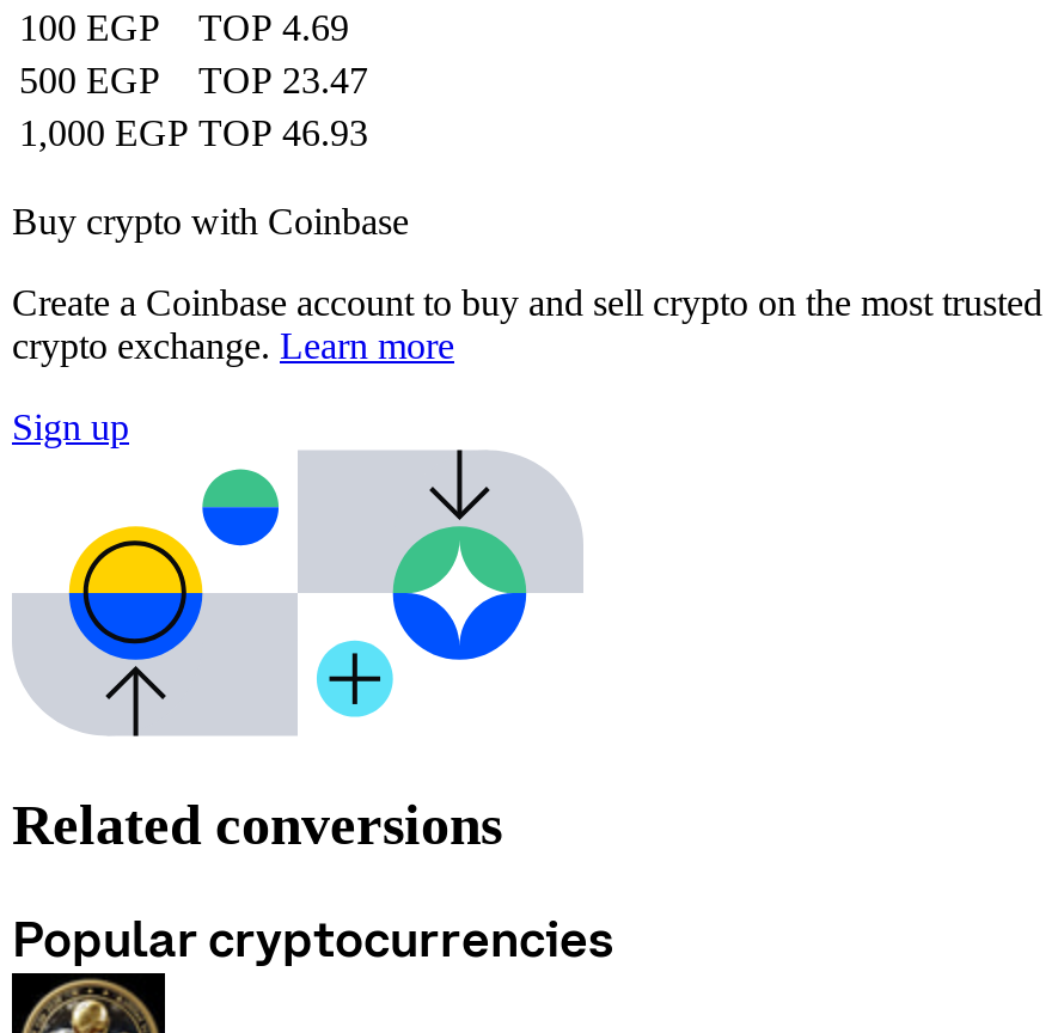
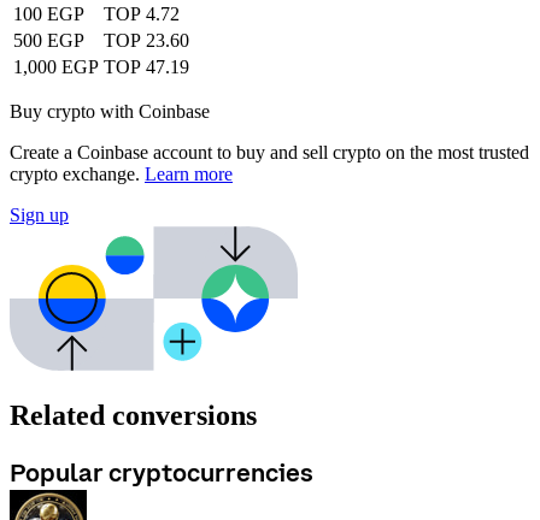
[19,8,349,48] 100 EGP TOP 4.69 -> [13,4,180,24] 100 EGP TOP 4.72
[19,60,368,101] 500 EGP TOP 23.47 -> [13,30,189,51] 500 EGP TOP 23.60
[19,113,368,154] 1,000 EGP TOP 46.93 -> [13,57,189,77] 1,000 EGP TOP 47.19

